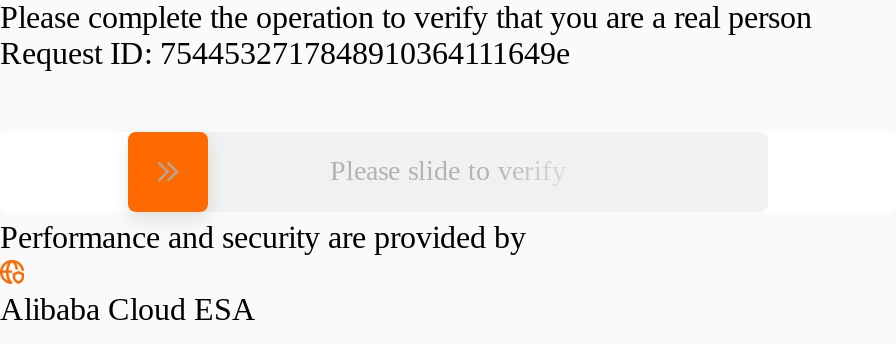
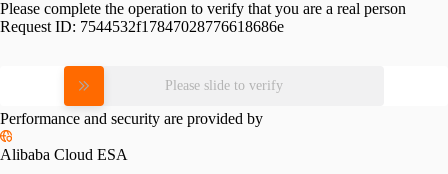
[0,36,570,70] Request ID: 7544532717848910364111649e -> [0,18,284,35] Request ID: 7544532f17847028776618686e

